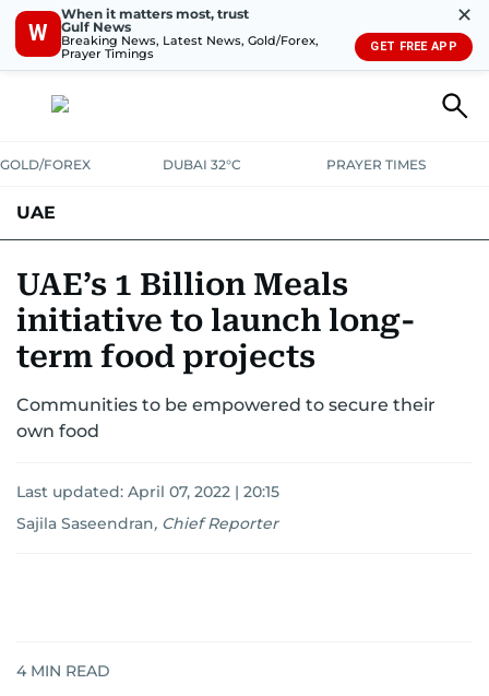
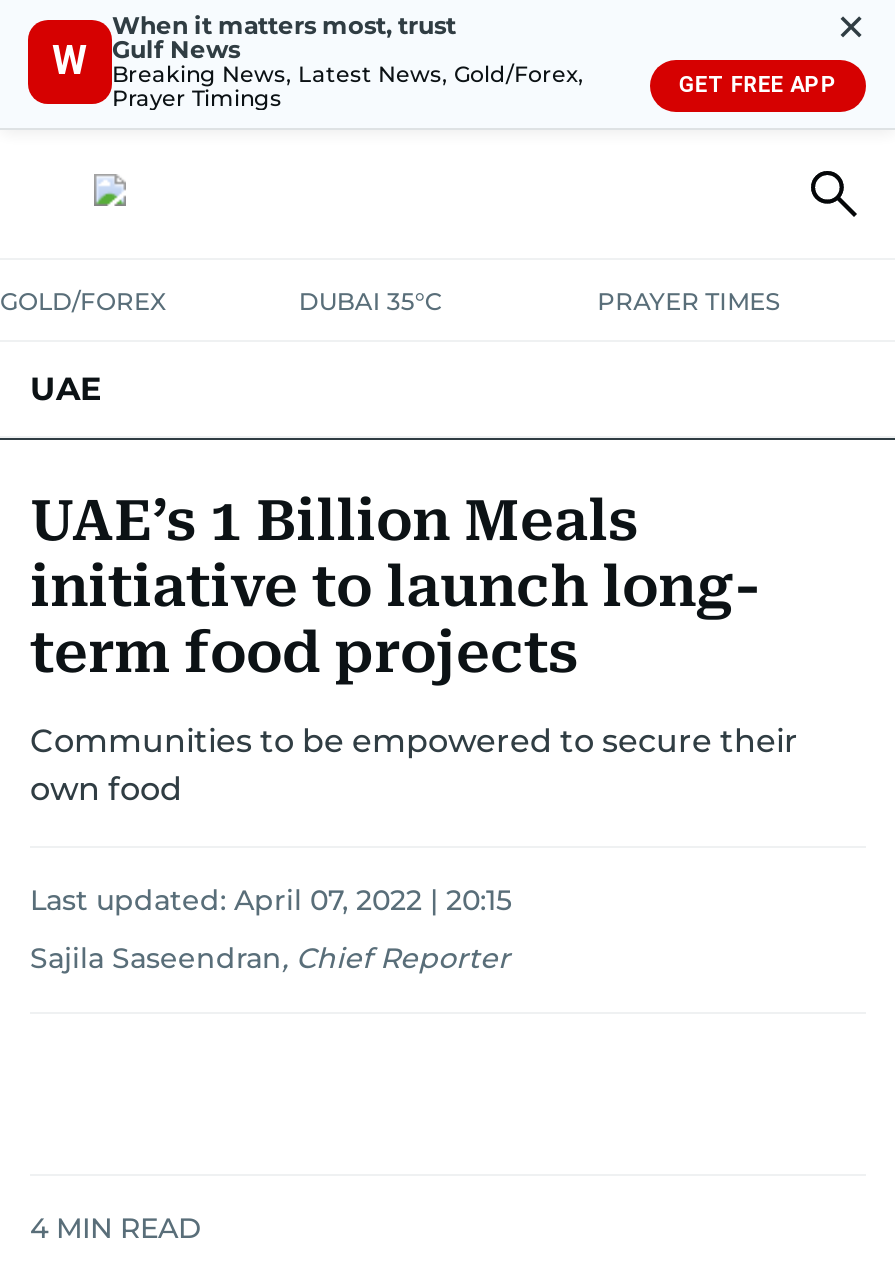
[163,156,242,173] DUBAI 32°C -> [299,286,443,316] DUBAI 35°C

